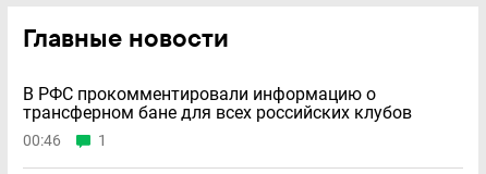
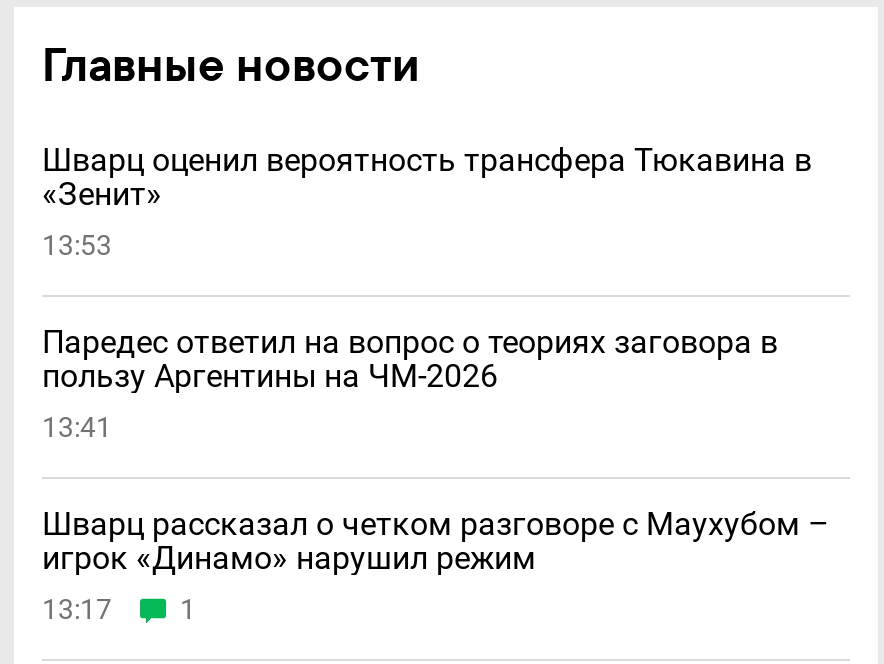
[23,84,412,149] В РФС прокомментировали информацию о | трансферном бане для всех российских клубов | 00:46 -> [42,141,830,625] Шварц оценил вероятность трансфера Тюкавина в | «Зенит» | 13:53 | Паредес ответил на вопрос о теориях заговора в | пользу Аргентины на ЧМ-2026 | 13:41 | Шварц рассказал о четком разговоре с Маухубом – | игрок «Динамо» нарушил режим | 13:17

